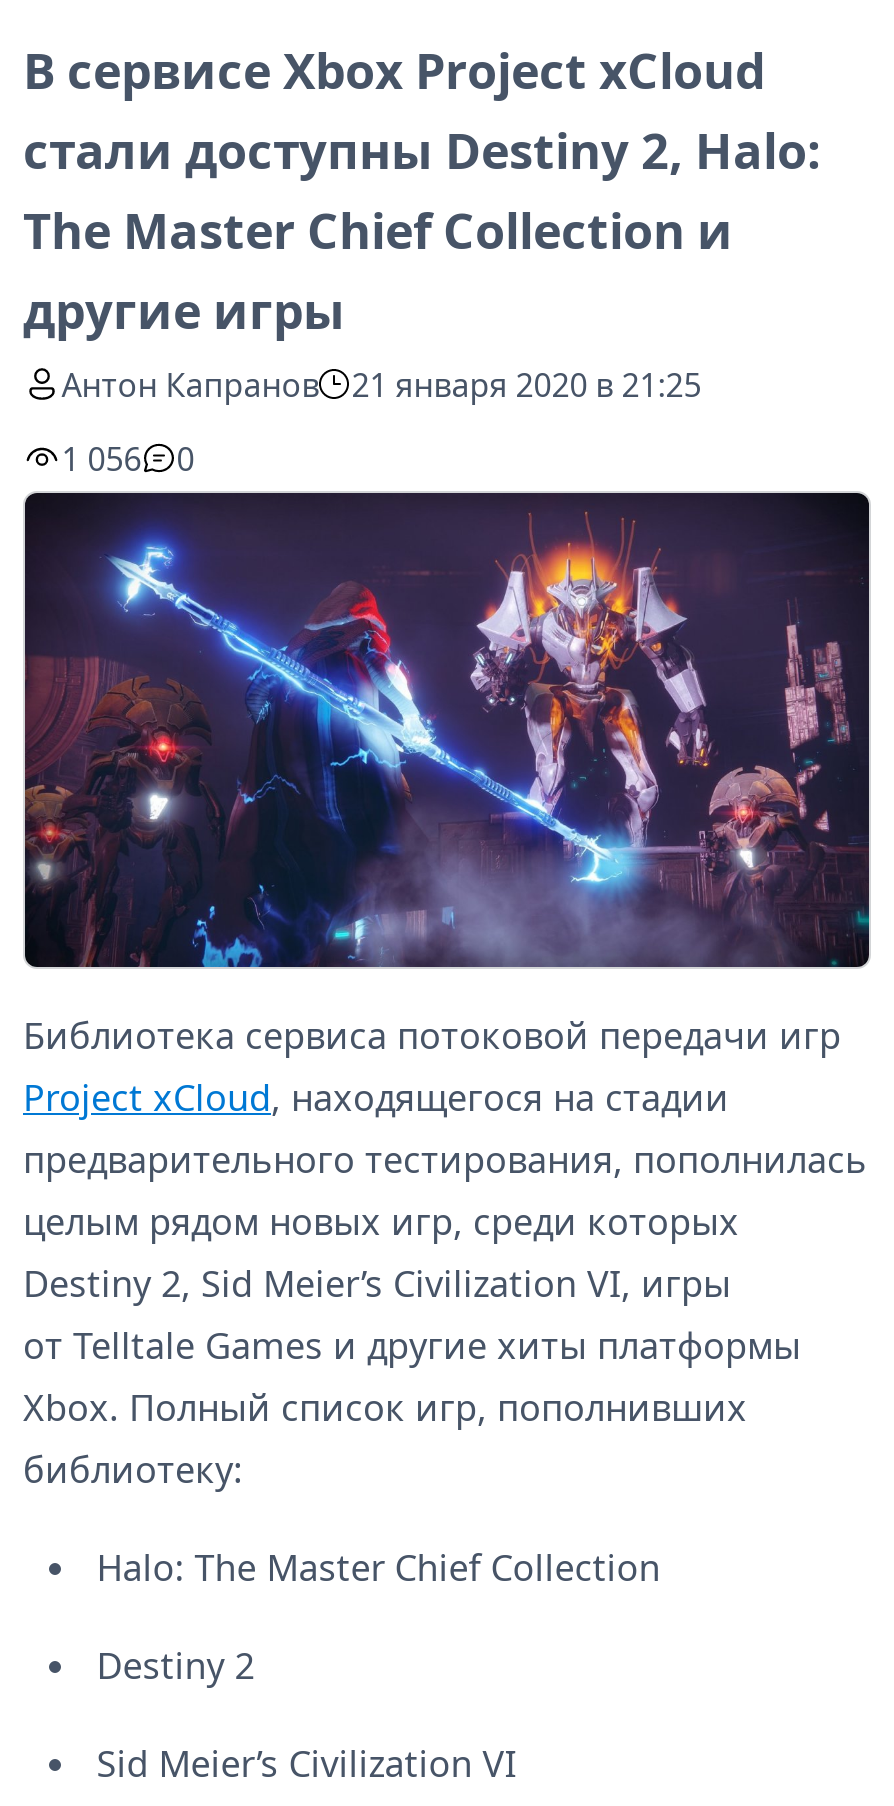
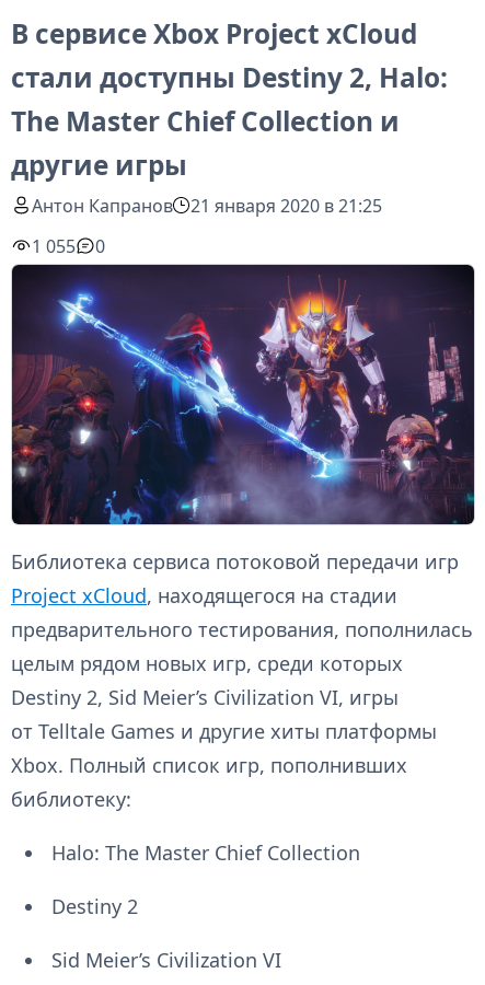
[61,436,195,480] 1 056 0 -> [32,234,105,258] 1 055 0

